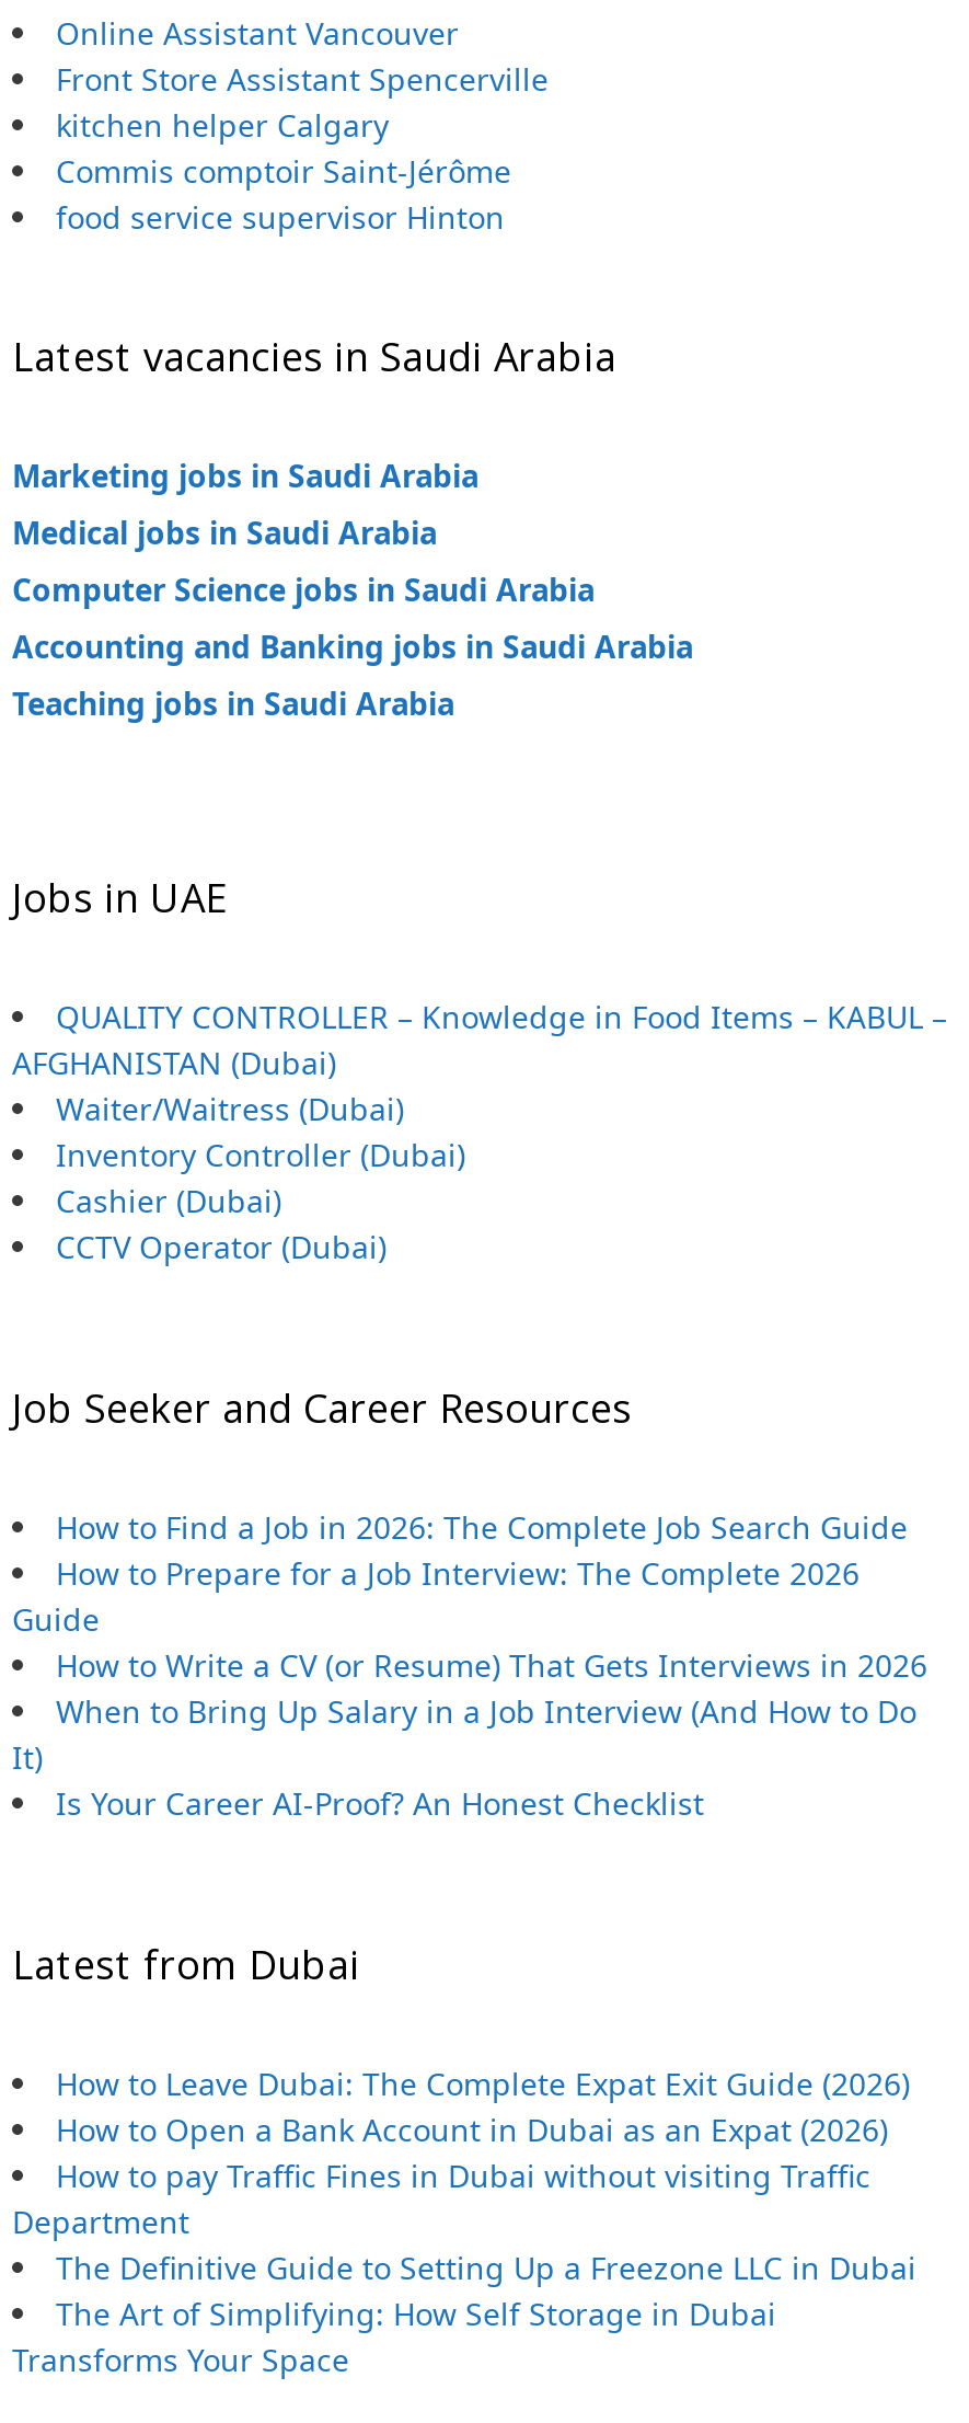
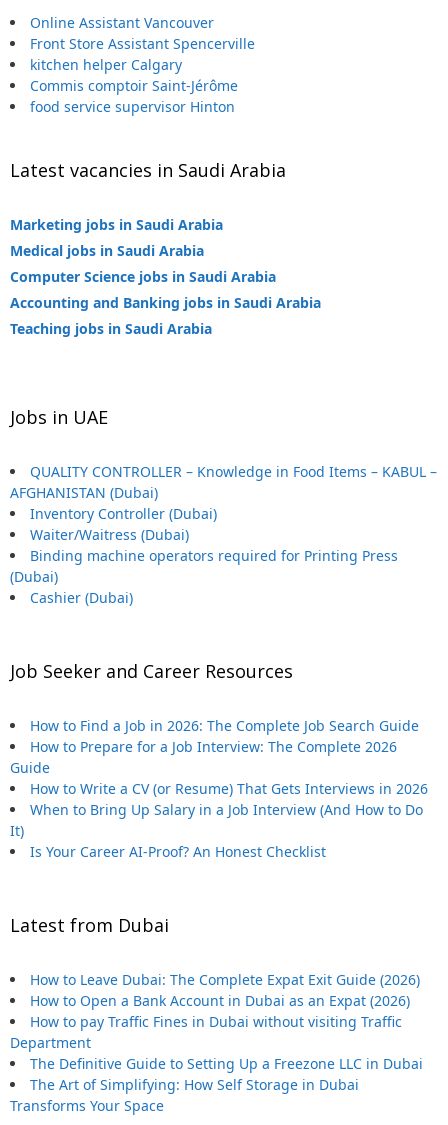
moved [56,1087,404,1129] -> [30,525,189,544]: Waiter/Waitress (Dubai)
moved [56,1133,465,1175] -> [30,504,217,523]: Inventory Controller (Dubai)
none -> [10,546,398,586] Binding machine operators required for Printing Press | (Dubai)
moved [56,1179,281,1221] -> [30,588,133,607]: Cashier (Dubai)
[56,1225,387,1267] CCTV Operator (Dubai) -> none

